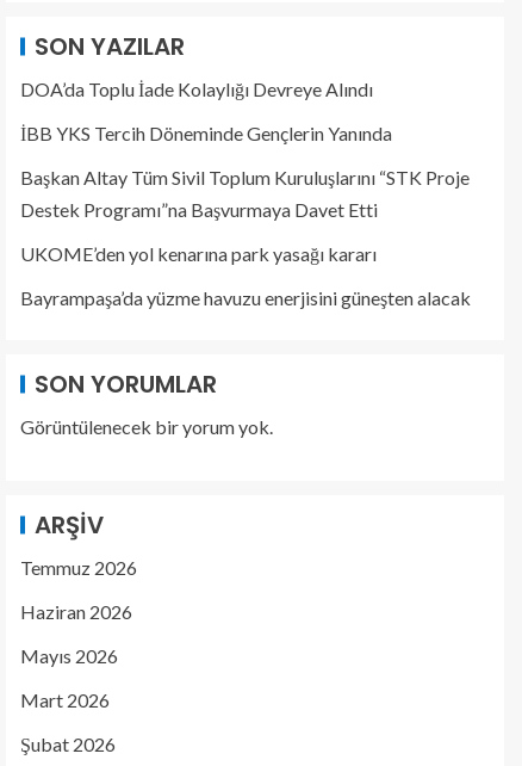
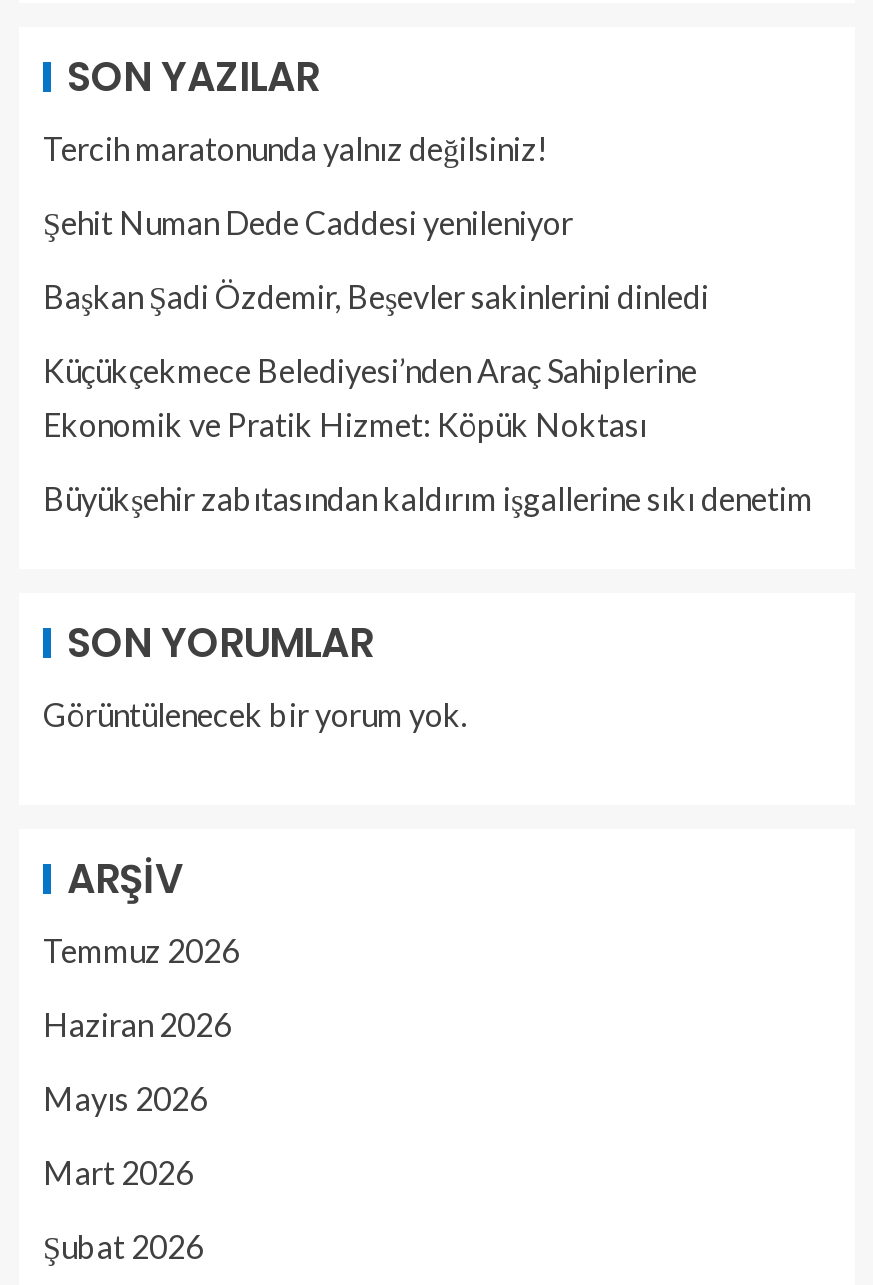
[20,78,373,100] DOA’da Toplu İade Kolaylığı Devreye Alındı -> [43,129,547,167] Tercih maratonunda yalnız değilsiniz!
[20,122,392,144] İBB YKS Tercih Döneminde Gençlerin Yanında -> [43,203,573,241] Şehit Numan Dede Caddesi yenileniyor
[20,166,470,221] Başkan Altay Tüm Sivil Toplum Kuruluşlarını “STK Proje | Destek Programı”na Başvurmaya Davet Etti -> [43,277,709,315] Başkan Şadi Özdemir, Beşevler sakinlerini dinledi
[20,242,377,265] UKOME’den yol kenarına park yasağı kararı -> [43,351,697,443] Küçükçekmece Belediyesi’nden Araç Sahiplerine | Ekonomik ve Pratik Hizmet: Köpük Noktası
[20,286,471,309] Bayrampaşa’da yüzme havuzu enerjisini güneşten alacak -> [43,479,813,517] Büyükşehir zabıtasından kaldırım işgallerine sıkı denetim

